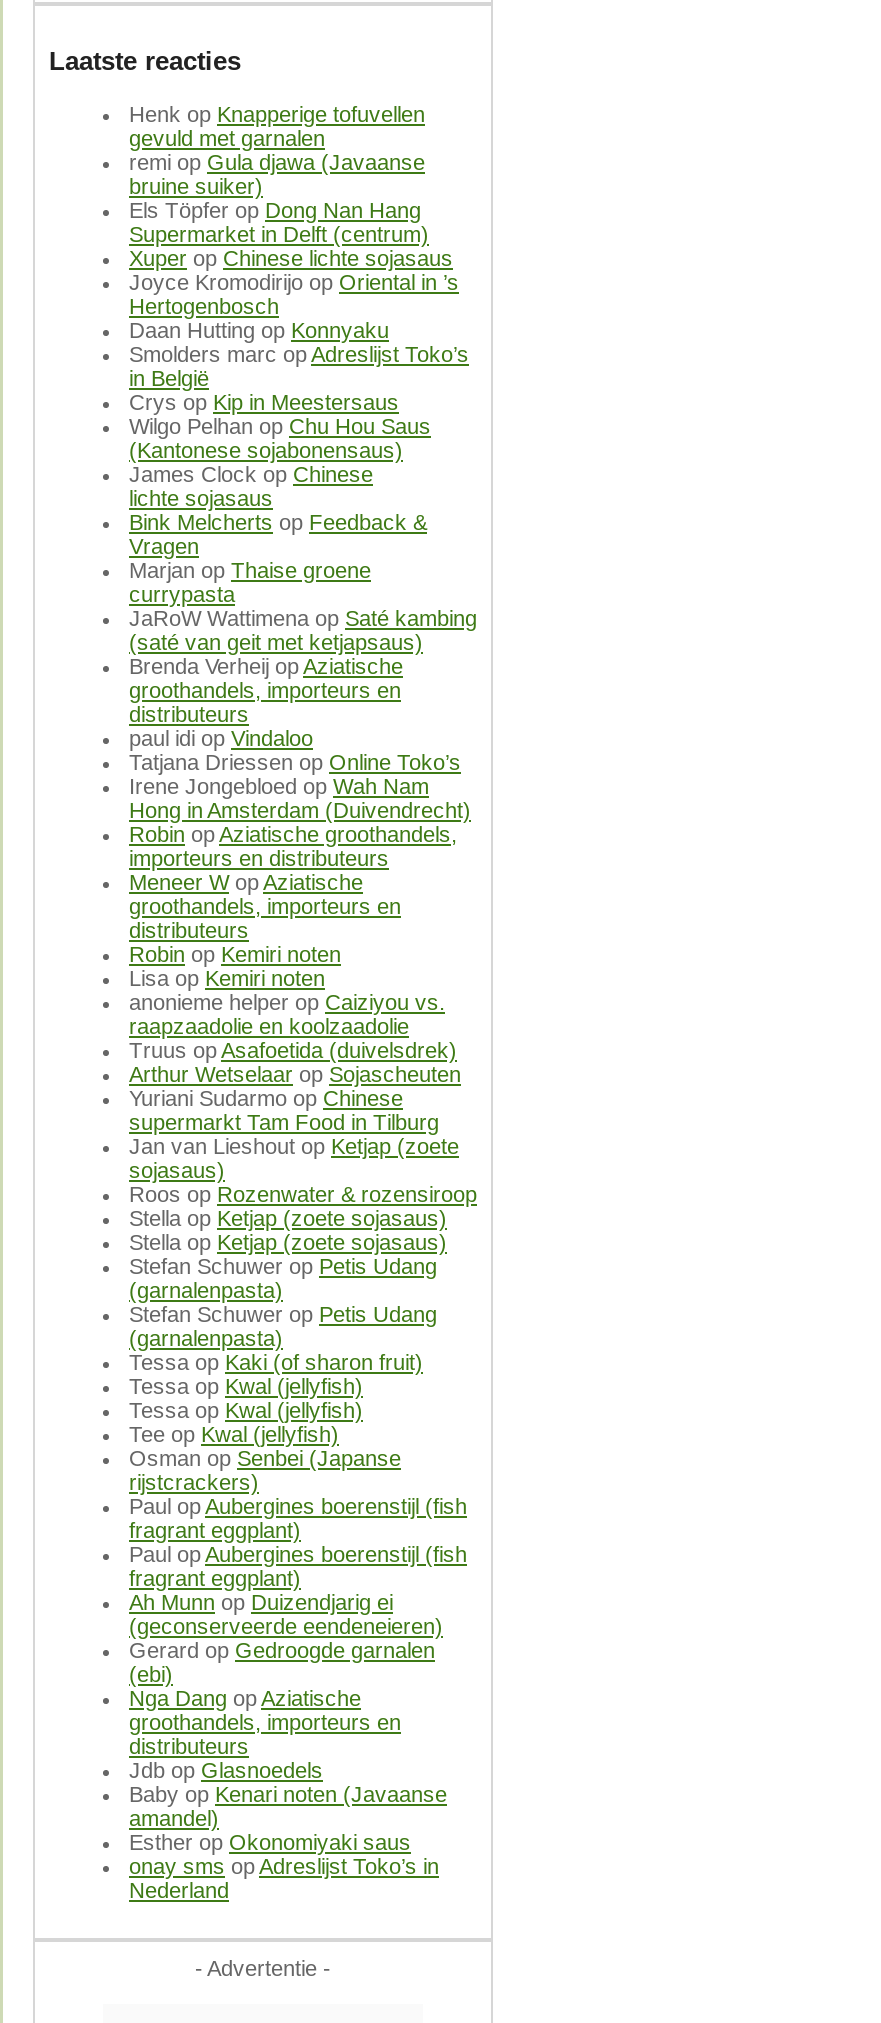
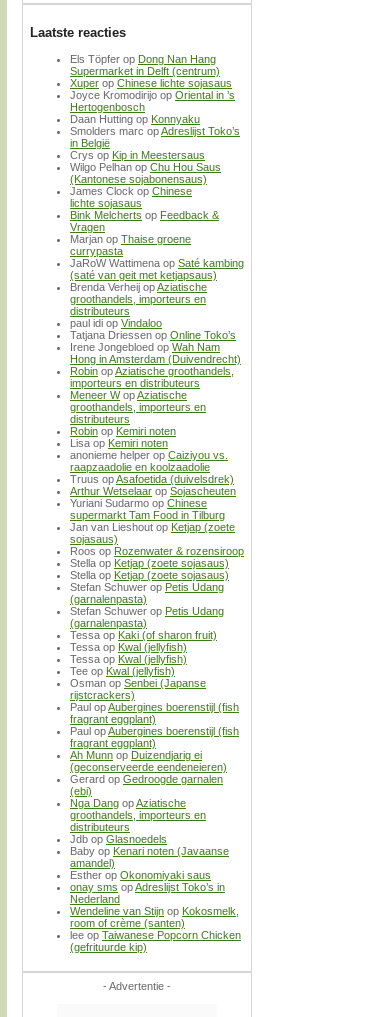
[129,101,425,197] Henk op Knapperige tofuvellen | gevuld met garnalen | remiopGula djawa (Javaanse | bruine suiker) -> none
moved [129,197,477,1901] -> [70,53,244,905]: Els TöpferopDong Nan Hang | Supermarket in Delft (centrum) | XuperopChinese lichte sojasaus | ... | onay sms opAdreslijst Toko’s in | Nederland
none -> [70,905,241,953] Wendeline van Stijn op Kokosmelk, | room of crème (santen) | leeopTaiwanese Popcorn Chicken | (gefrituurde kip)

